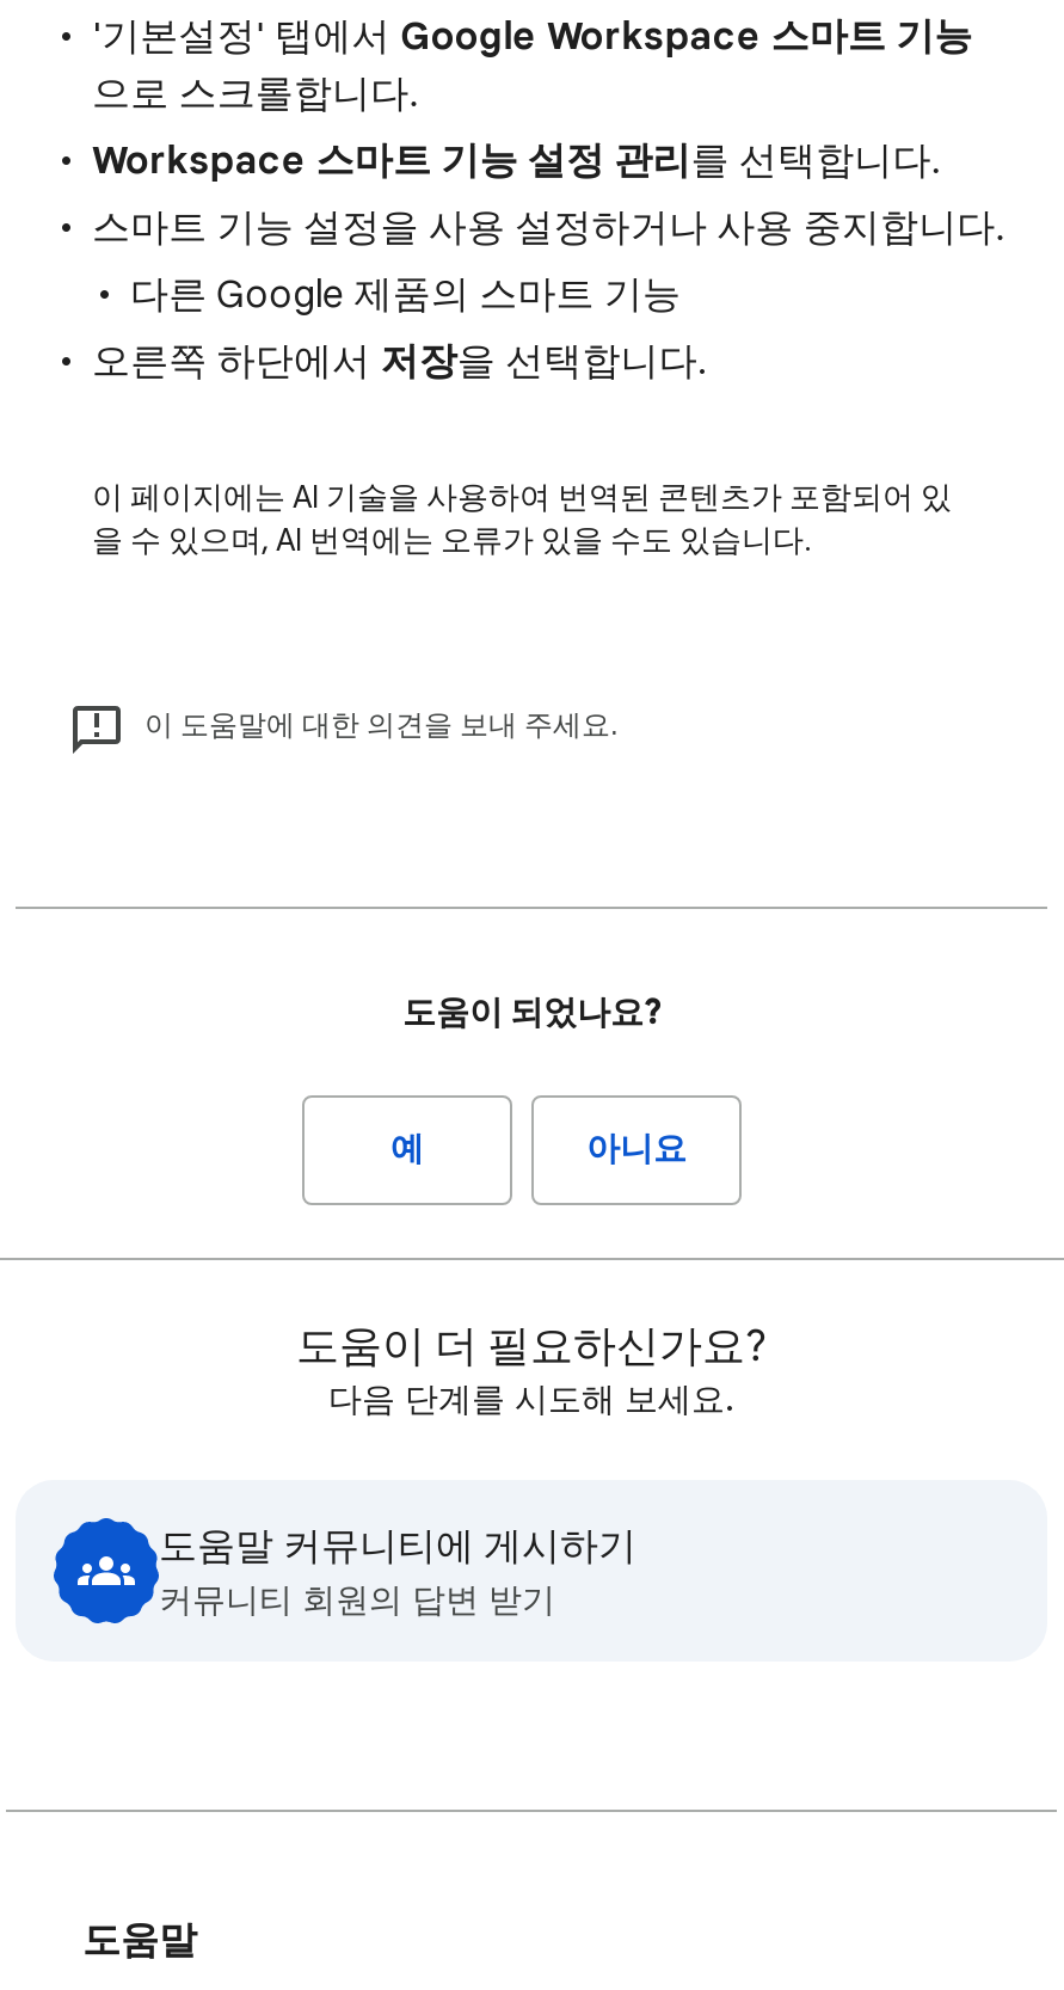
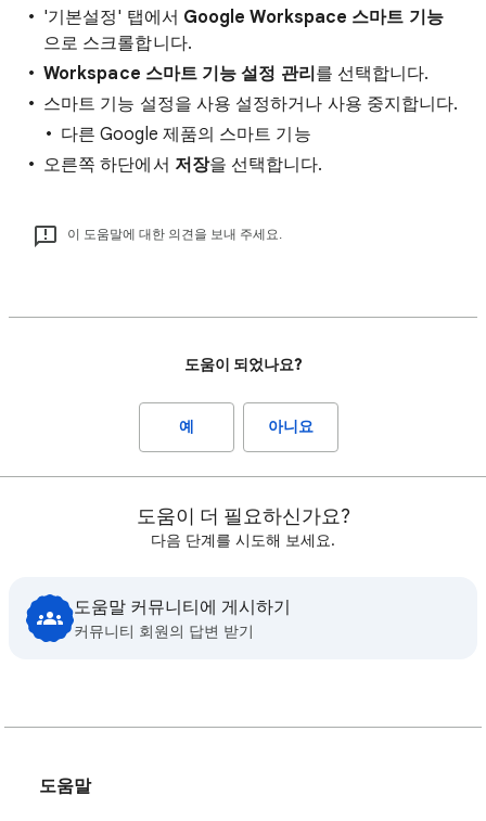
[92,477,952,560] 이 페이지에는 AI 기술을 사용하여 번역된 콘텐츠가 포함되어 있 | 을 수 있으며, AI 번역에는 오류가 있을 수도 있습니다. -> none

